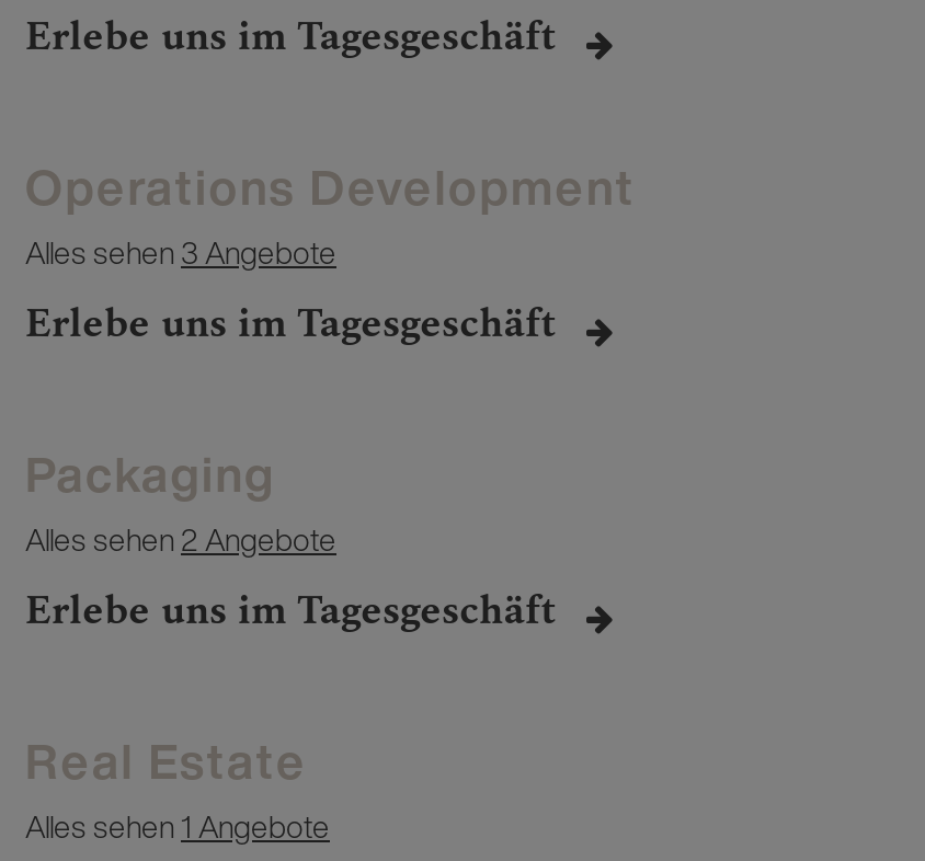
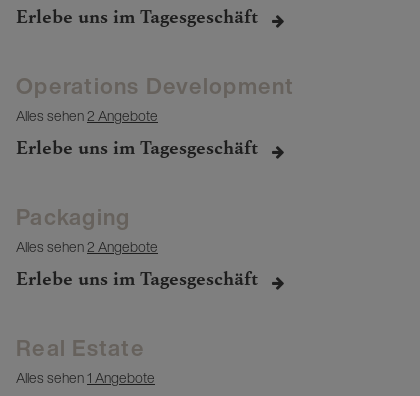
[25,229,336,275] Alles sehen 3 Angebote -> [16,105,158,126] Alles sehen 2 Angebote

